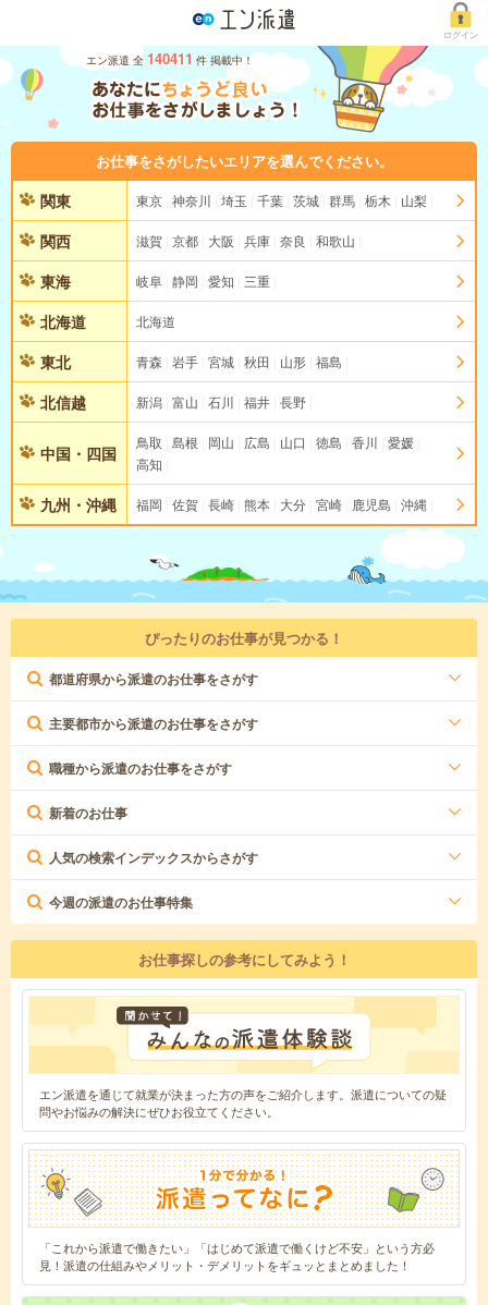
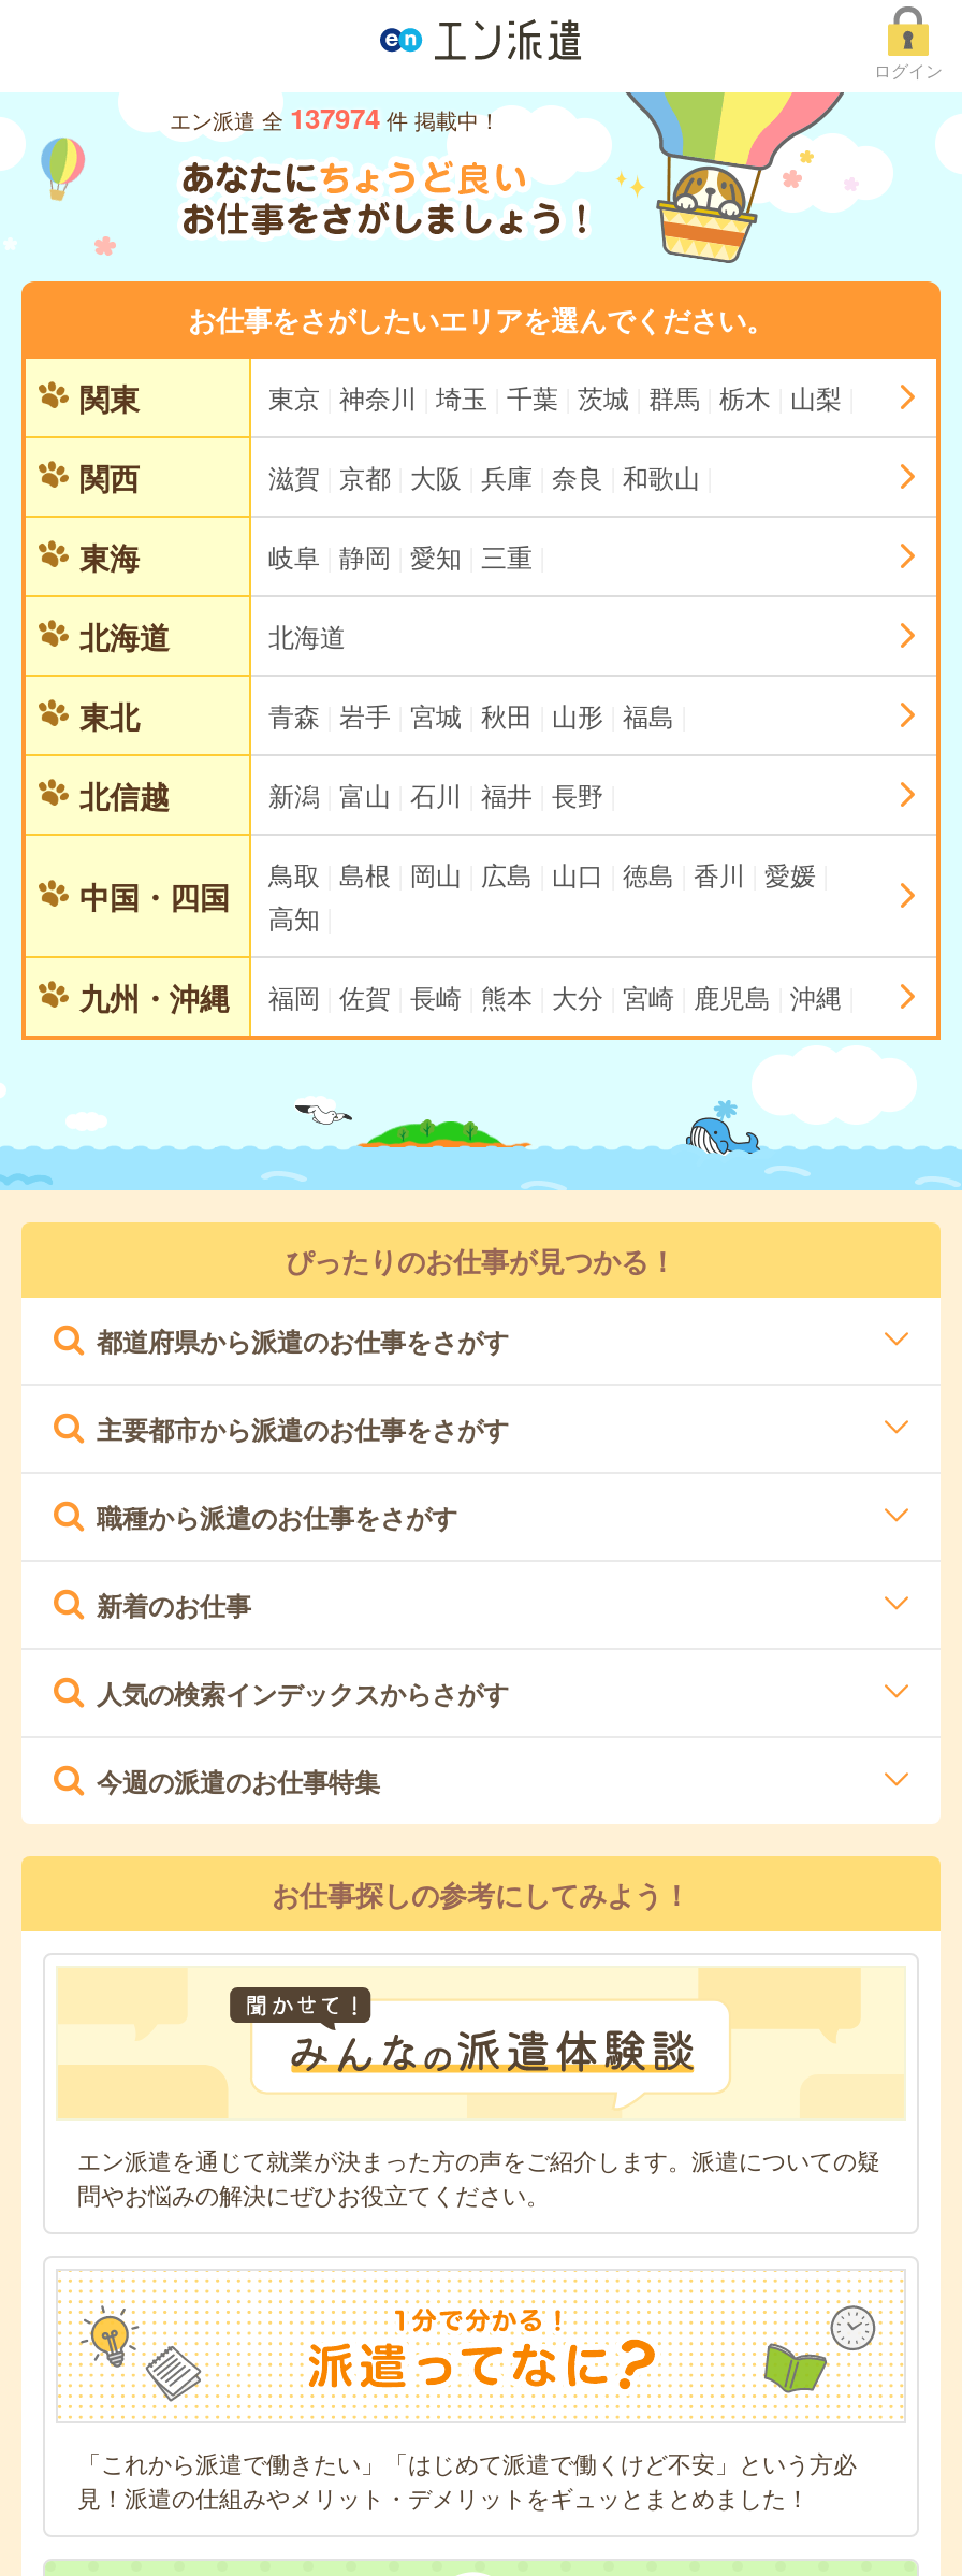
[86,48,254,69] エン派遣 全 140411 件 掲載中！ -> [170,98,500,139] エン派遣 全 137974 件 掲載中！

